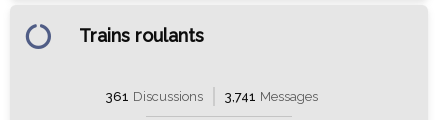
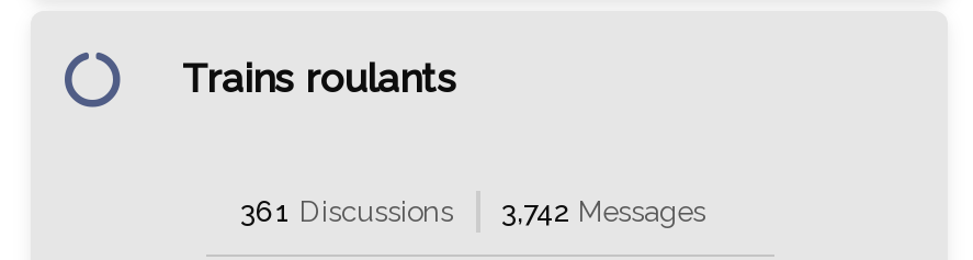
[105,88,317,103] 361 Discussions 3,741 Messages -> [240,194,705,227] 361 Discussions 3,742 Messages

